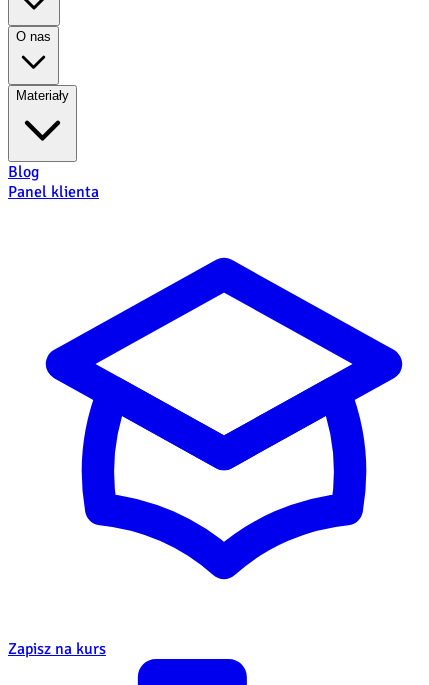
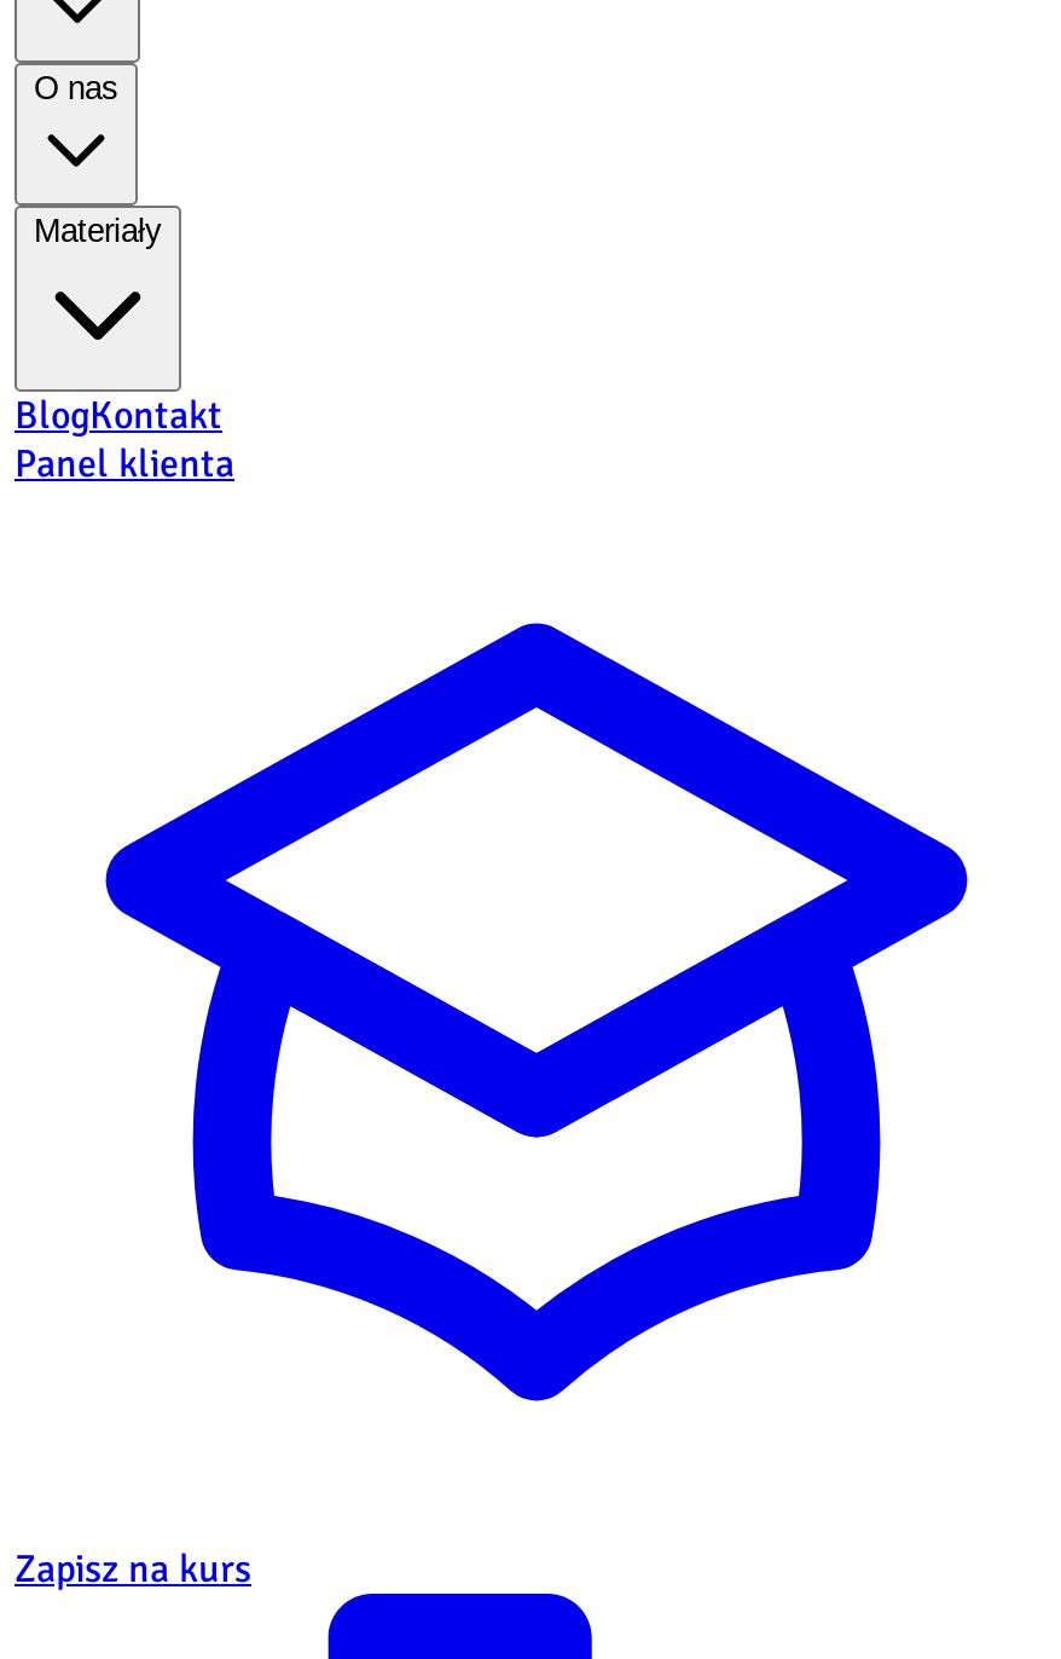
[8,162,39,182] Blog -> [15,392,222,440] BlogKontakt

